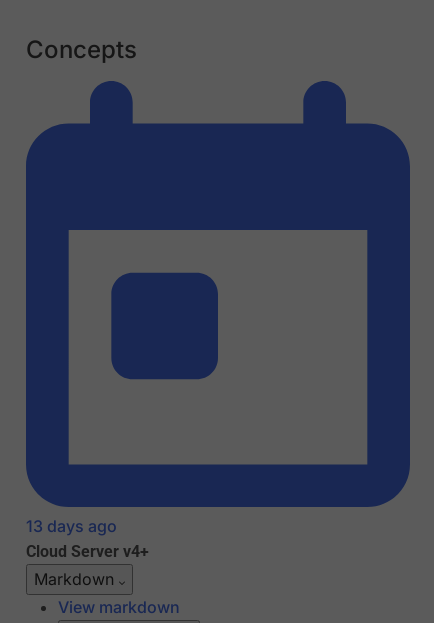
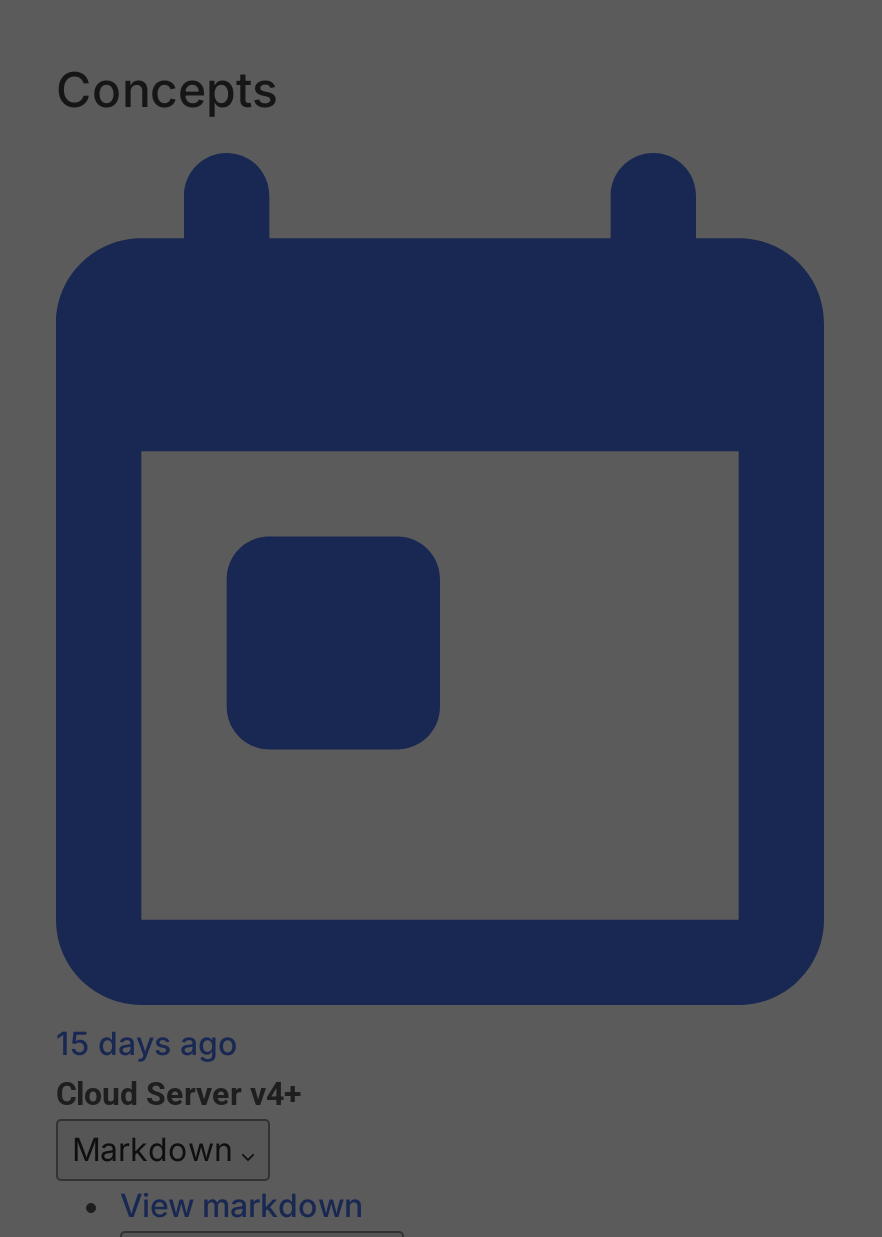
[26,516,117,536] 13 days ago -> [56,1024,238,1064] 15 days ago

